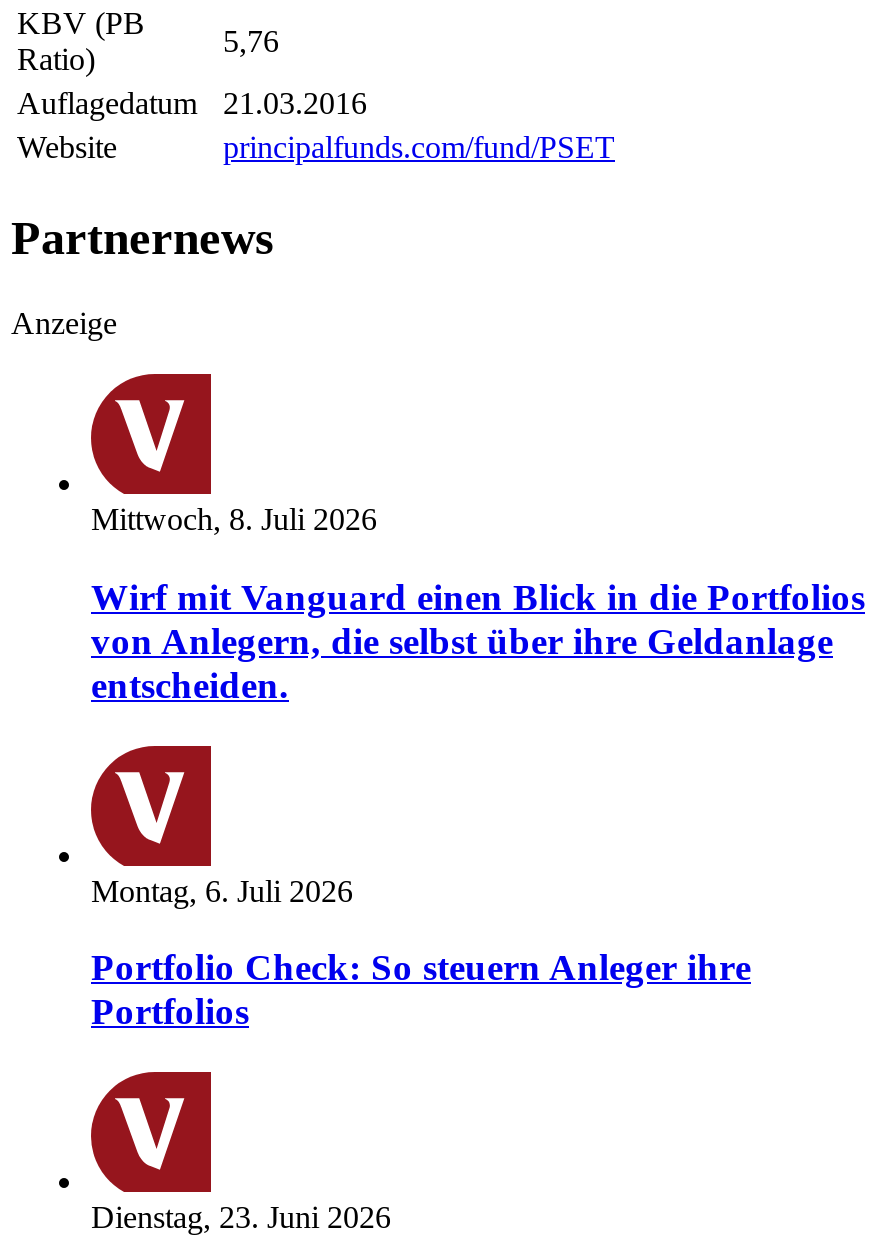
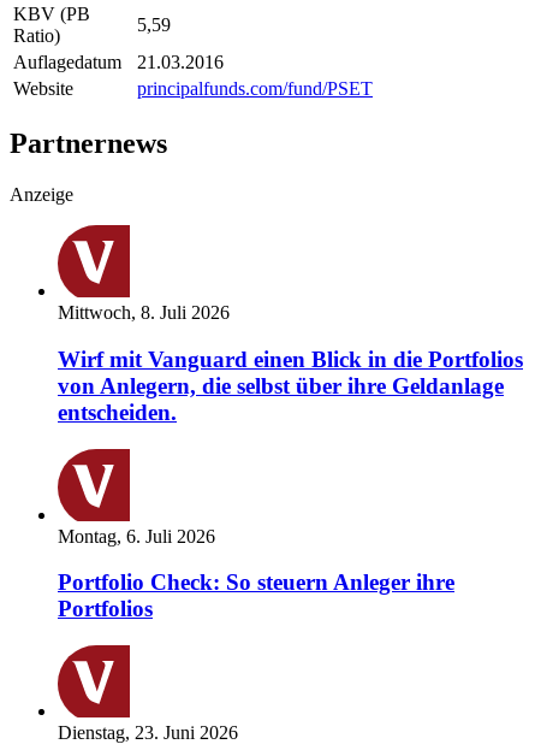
[223,25,279,59] 5,76 -> [137,15,171,35] 5,59

